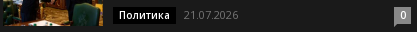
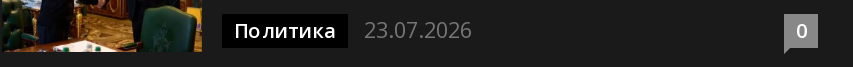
[119,7,238,22] Политика 21.07.2026 -> [234,14,472,44] Политика 23.07.2026

